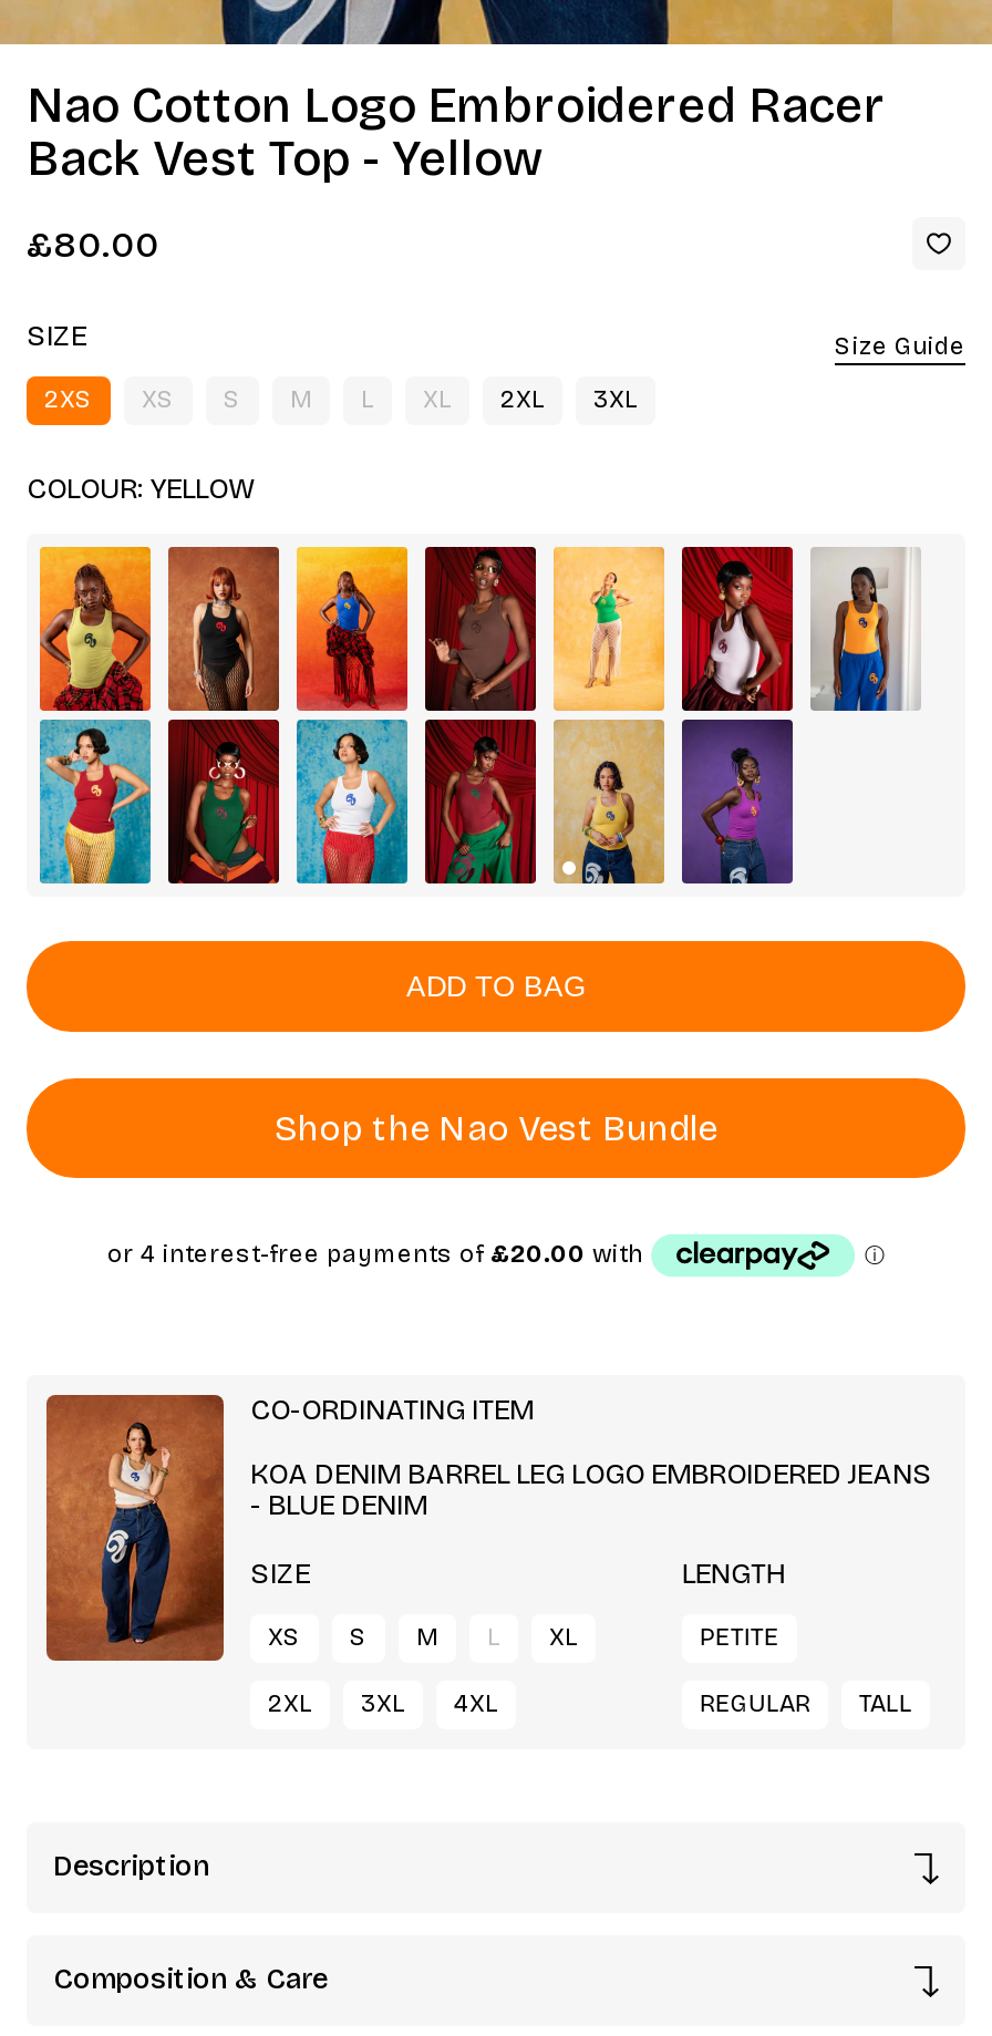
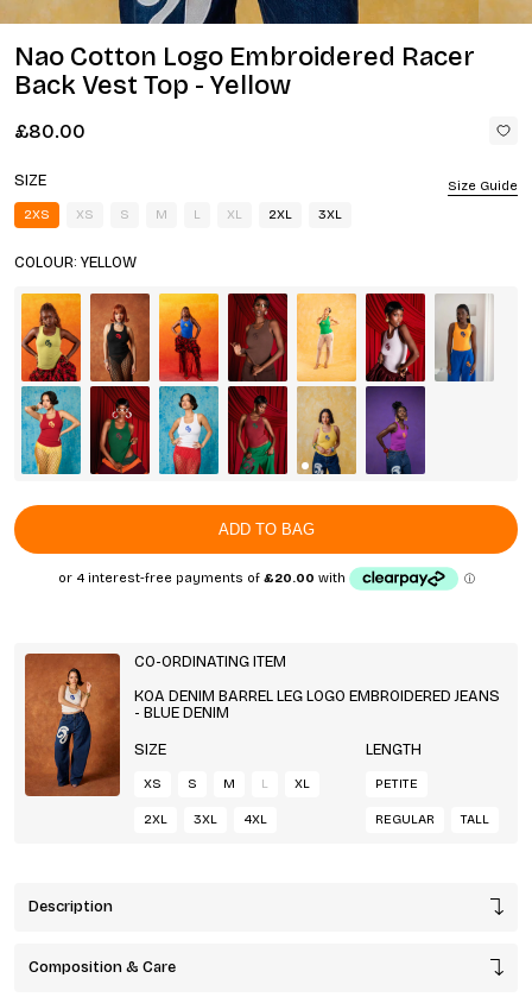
[275,1106,717,1149] Shop the Nao Vest Bundle -> none

